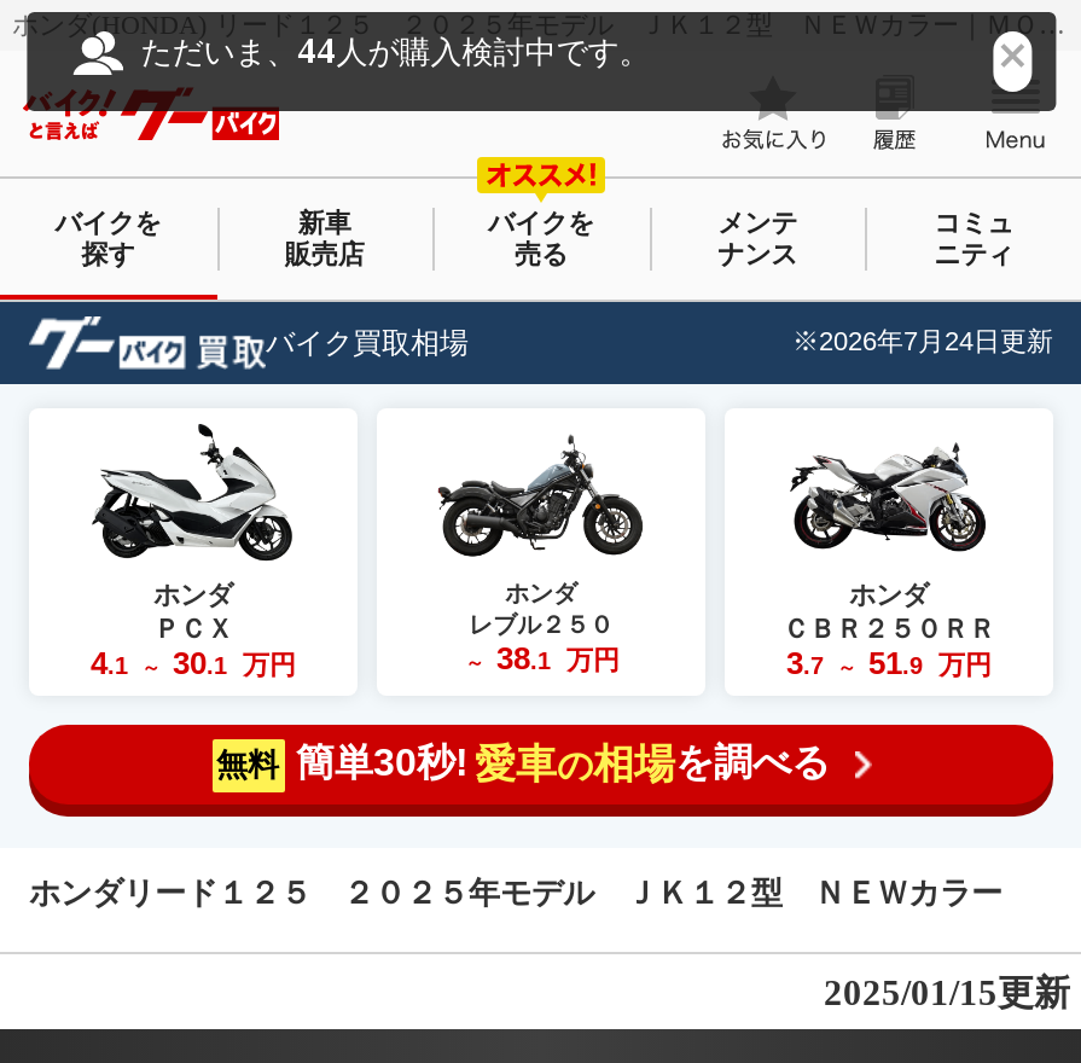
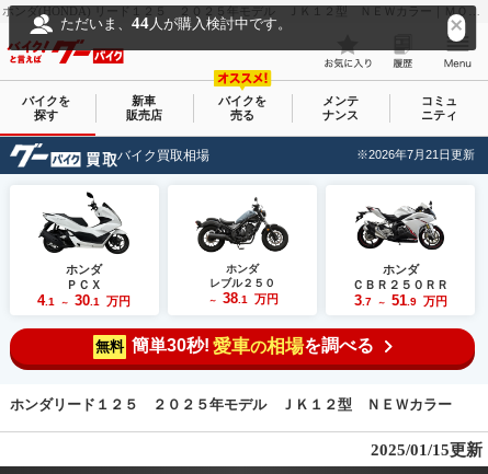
[792,327,1053,356] ※2026年7月24日更新 -> [356,148,475,161] ※2026年7月21日更新

